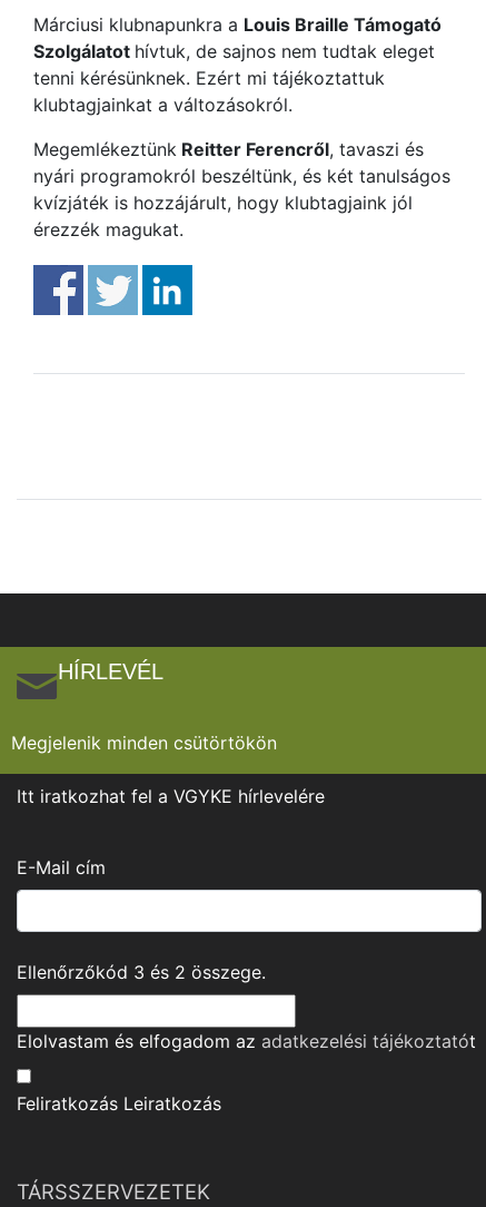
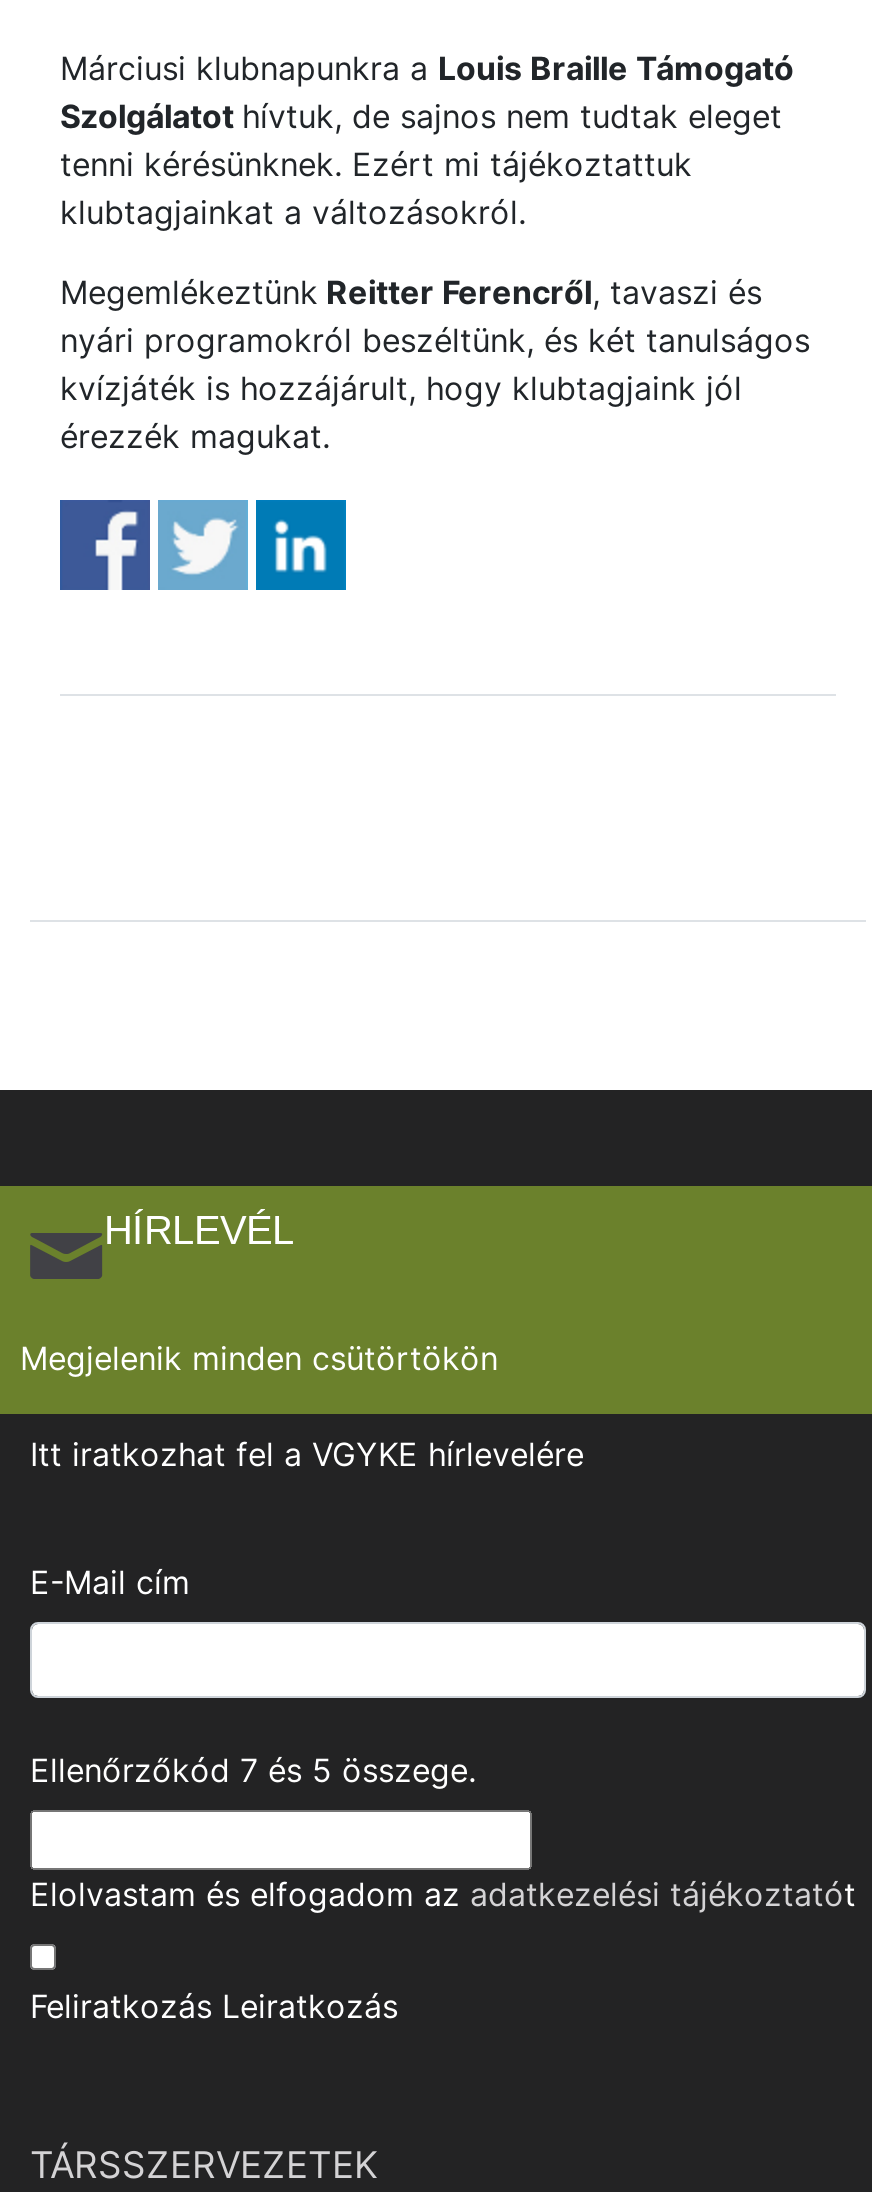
[17,961,266,983] Ellenőrzőkód 3 és 2 összege. -> [30,1750,476,1790] Ellenőrzőkód 7 és 5 összege.

